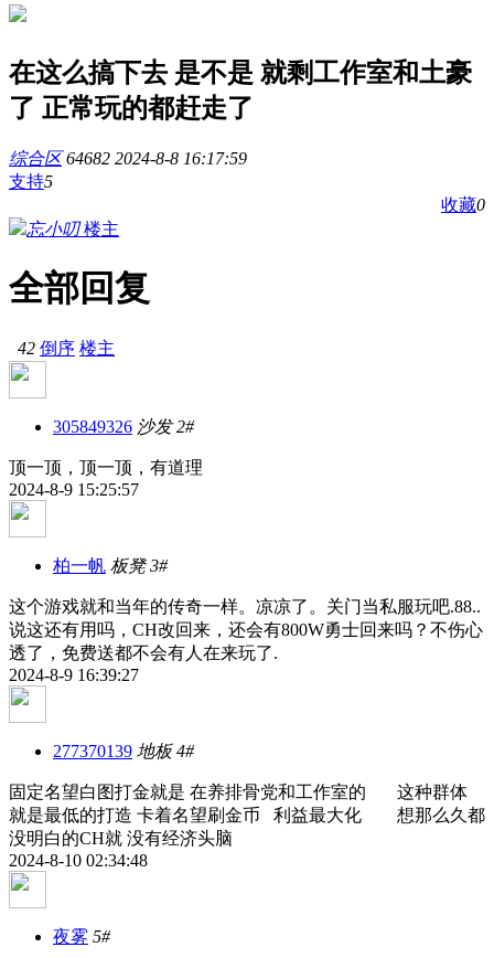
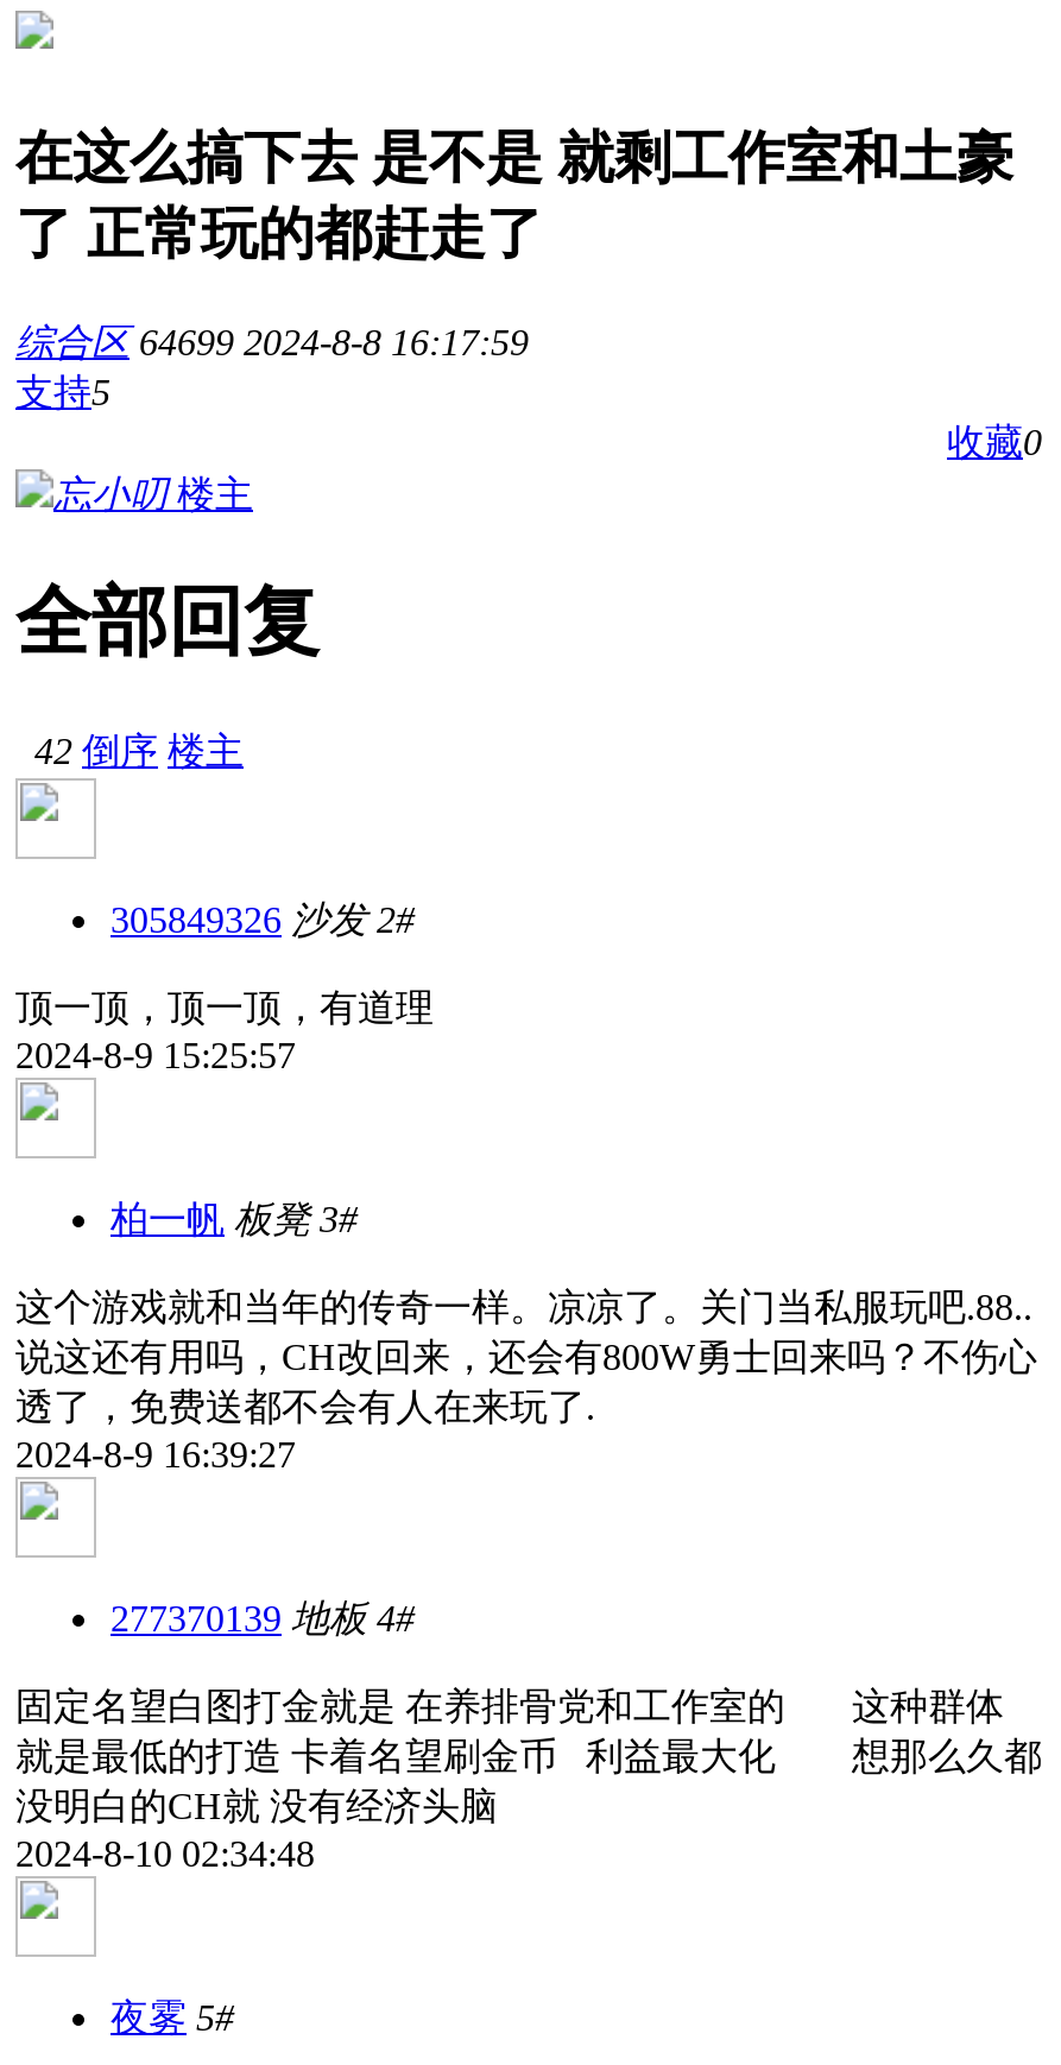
[9,149,256,168] 综合区 64682 2024-8-8 16:17:59 -> [15,322,548,362] 综合区 64699 2024-8-8 16:17:59

